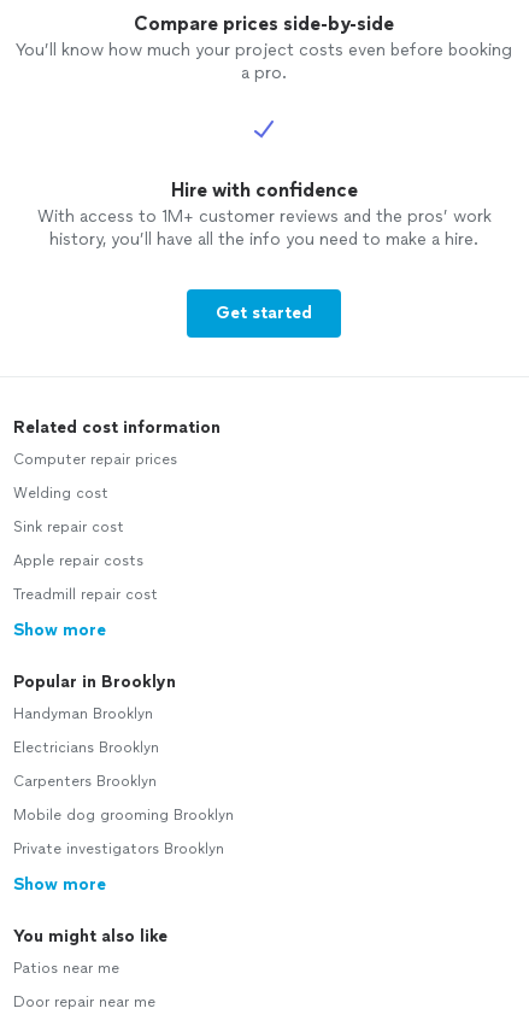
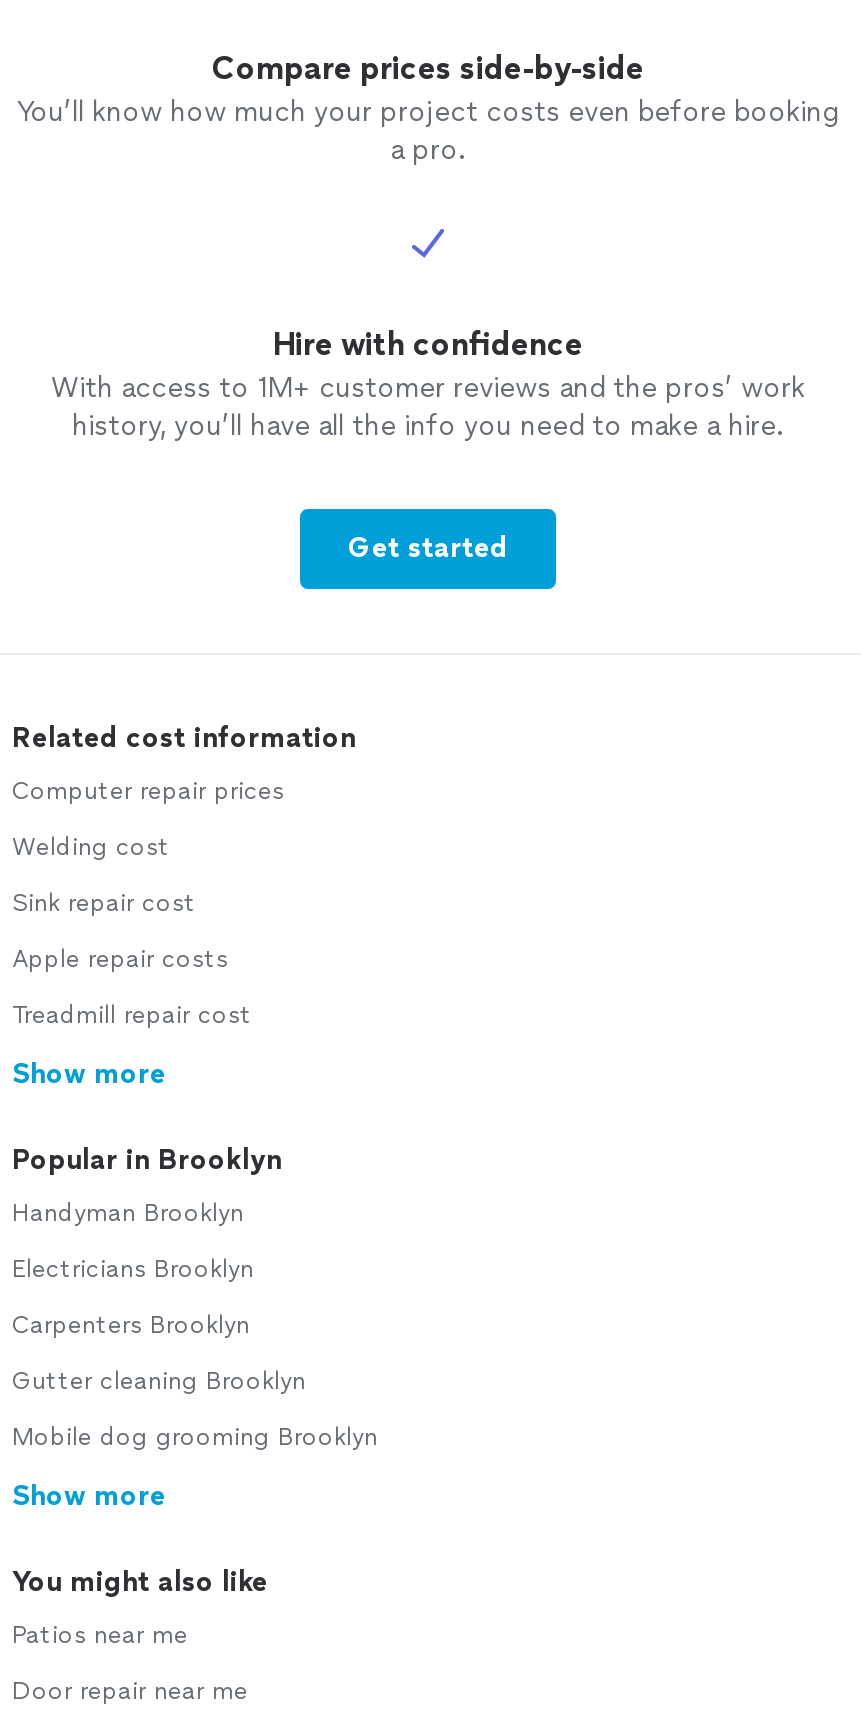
none -> [12,1367,306,1395] Gutter cleaning Brooklyn
moved [13,807,234,824] -> [12,1423,378,1451]: Mobile dog grooming Brooklyn
[13,840,224,857] Private investigators Brooklyn -> none

